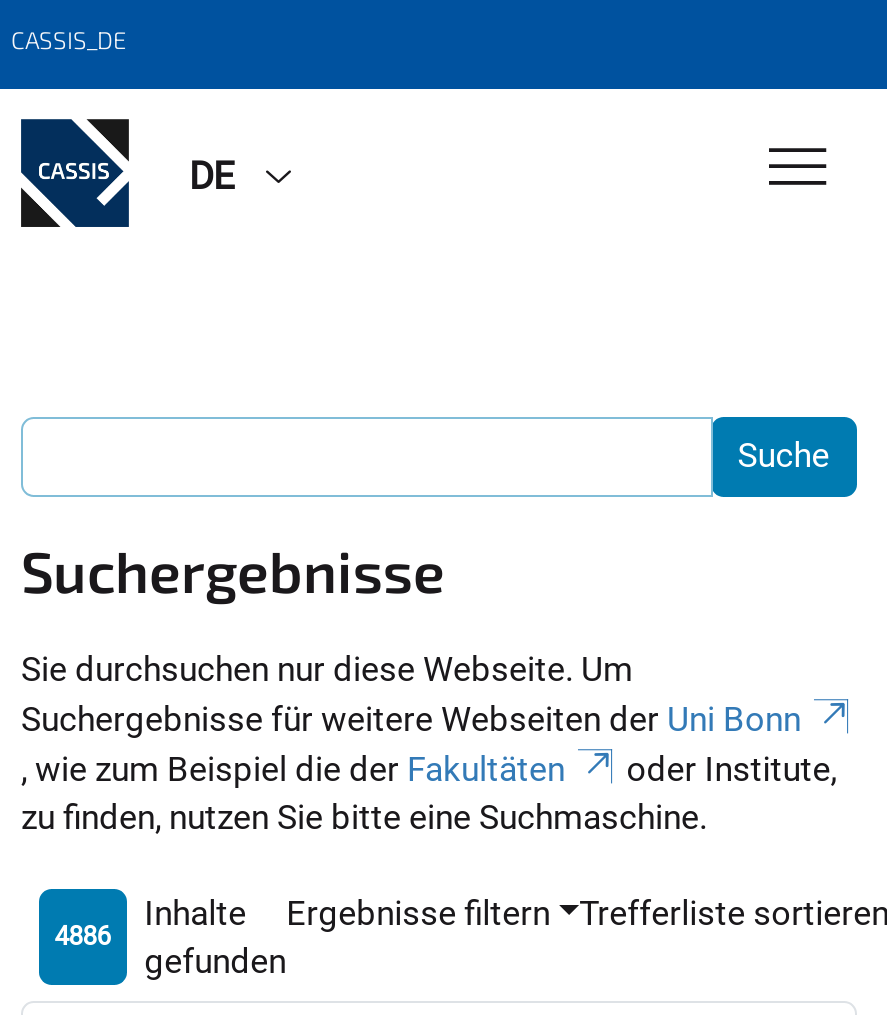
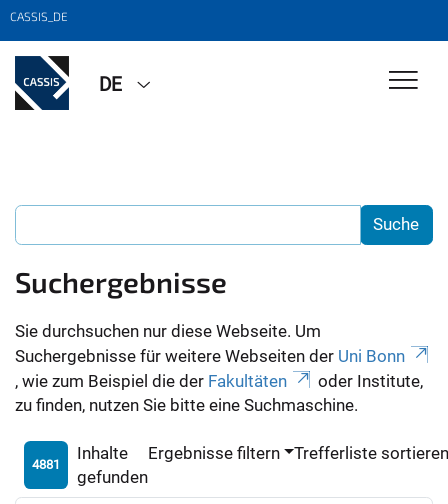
[55,921,111,951] 4886 -> [32,457,60,472] 4881

